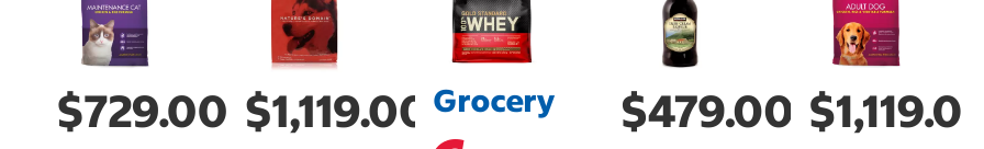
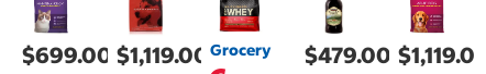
[57,83,228,138] $729.00 -> [22,41,112,69] $699.00

